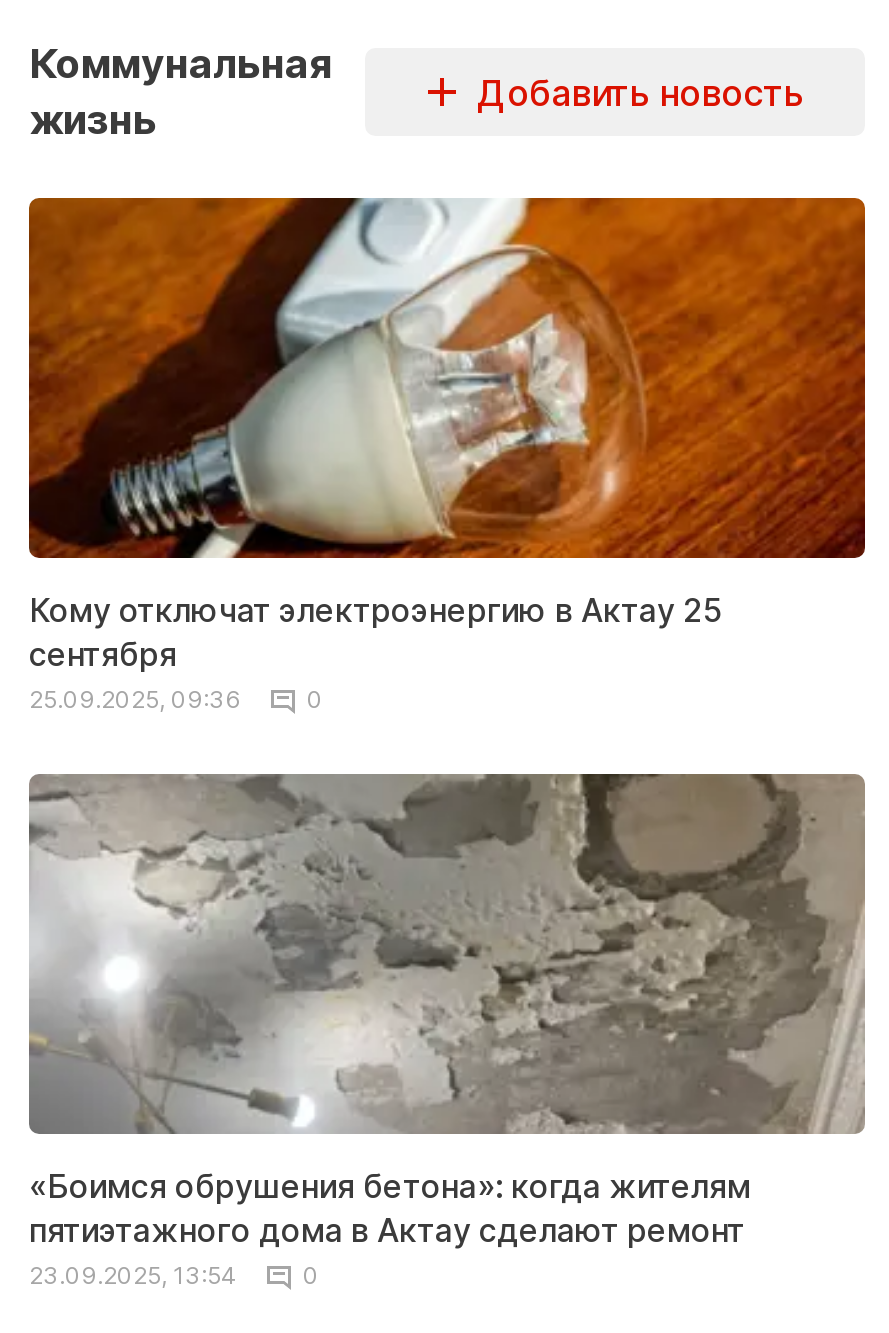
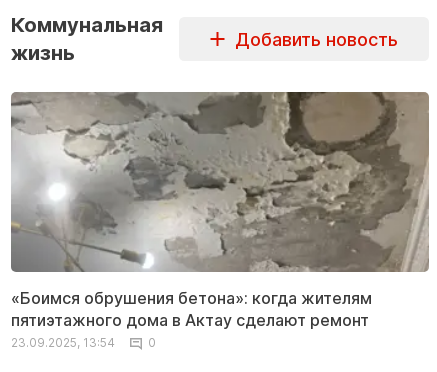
[27,196,867,714] [image] | Кому отключат электроэнергию в Актау 25 | сентября | 25.09.2025, 09:36 | 0 -> none

